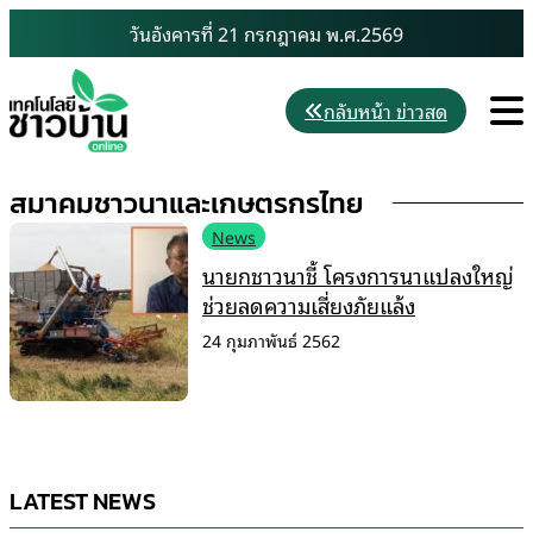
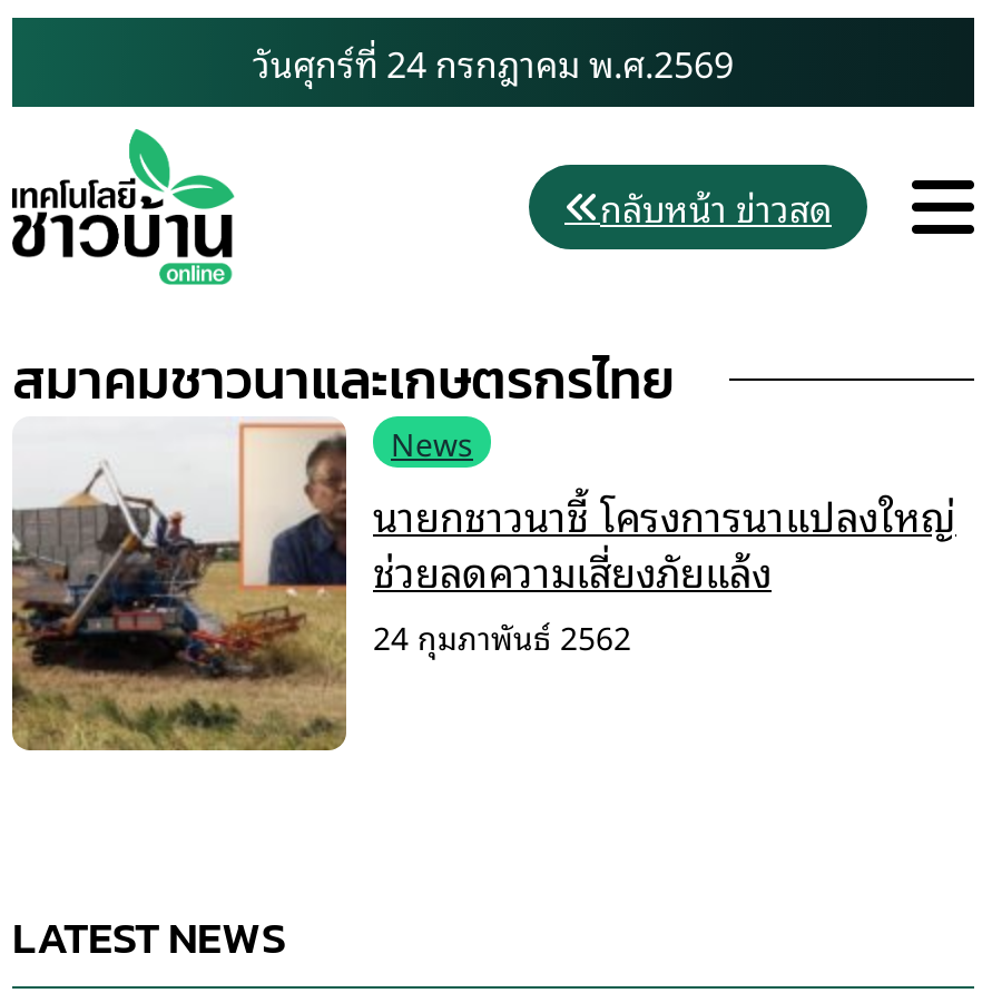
[130,18,403,49] วันอังคารที่ 21 กรกฎาคม พ.ศ.2569 -> [253,33,734,91] วันศุกร์ที่ 24 กรกฎาคม พ.ศ.2569

